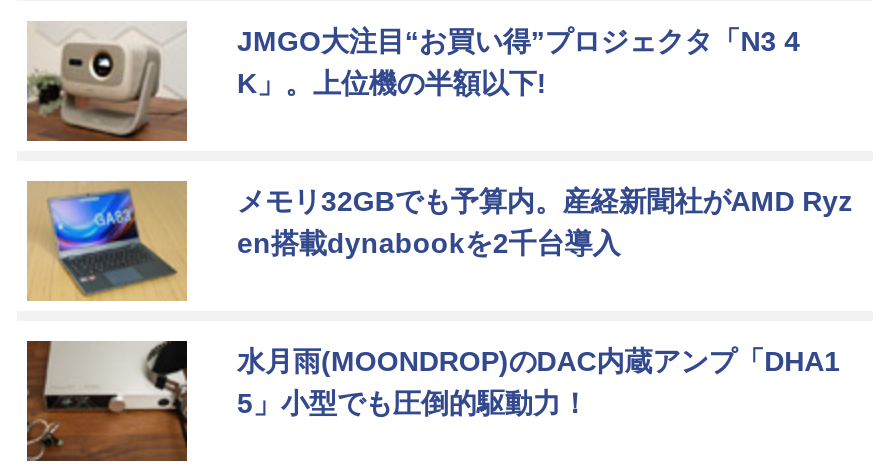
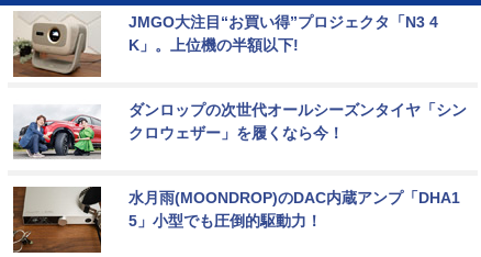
[25,180,852,302] [image] | メモリ32GBでも予算内。産経新聞社がAMD Ryz | en搭載dynabookを2千台導入 -> [13,100,466,165] [image] | ダンロップの次世代オールシーズンタイヤ「シン | クロウェザー」を履くなら今！

